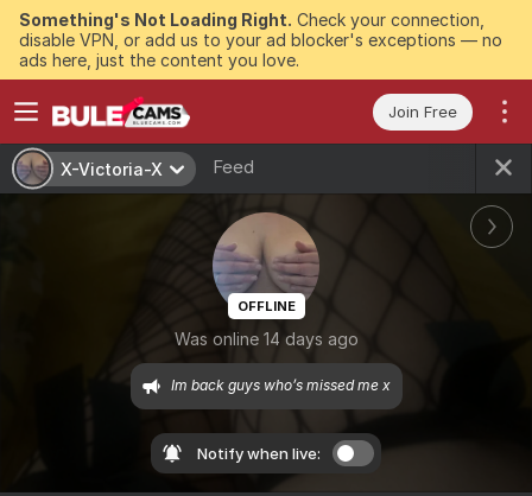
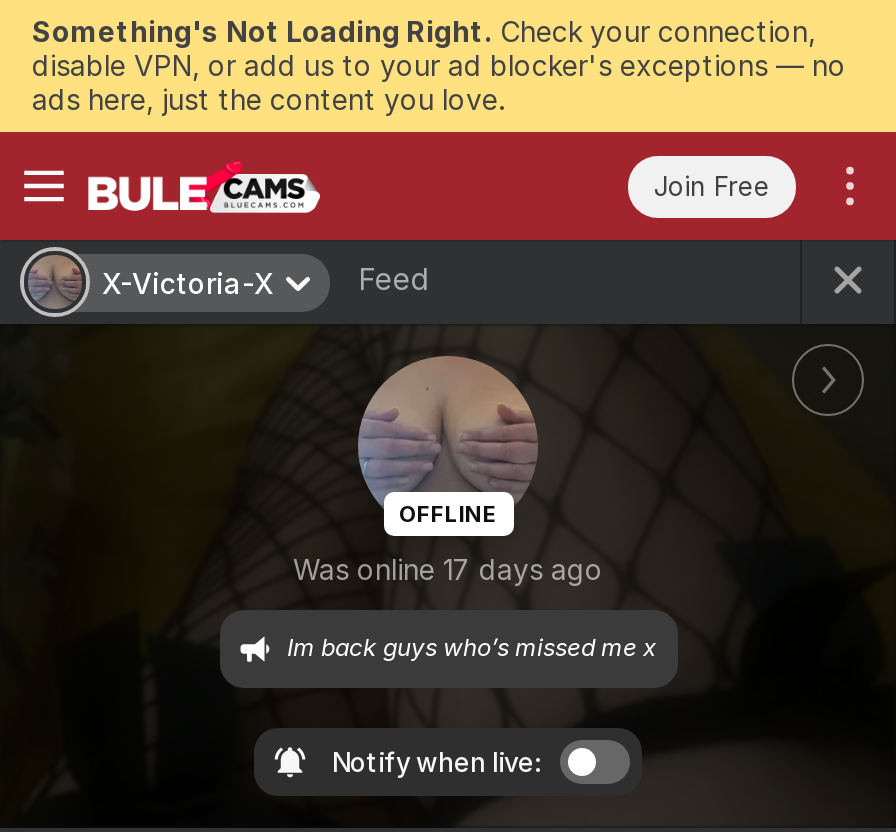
[174,329,358,349] Was online 14 days ago -> [293,553,603,587] Was online 17 days ago

